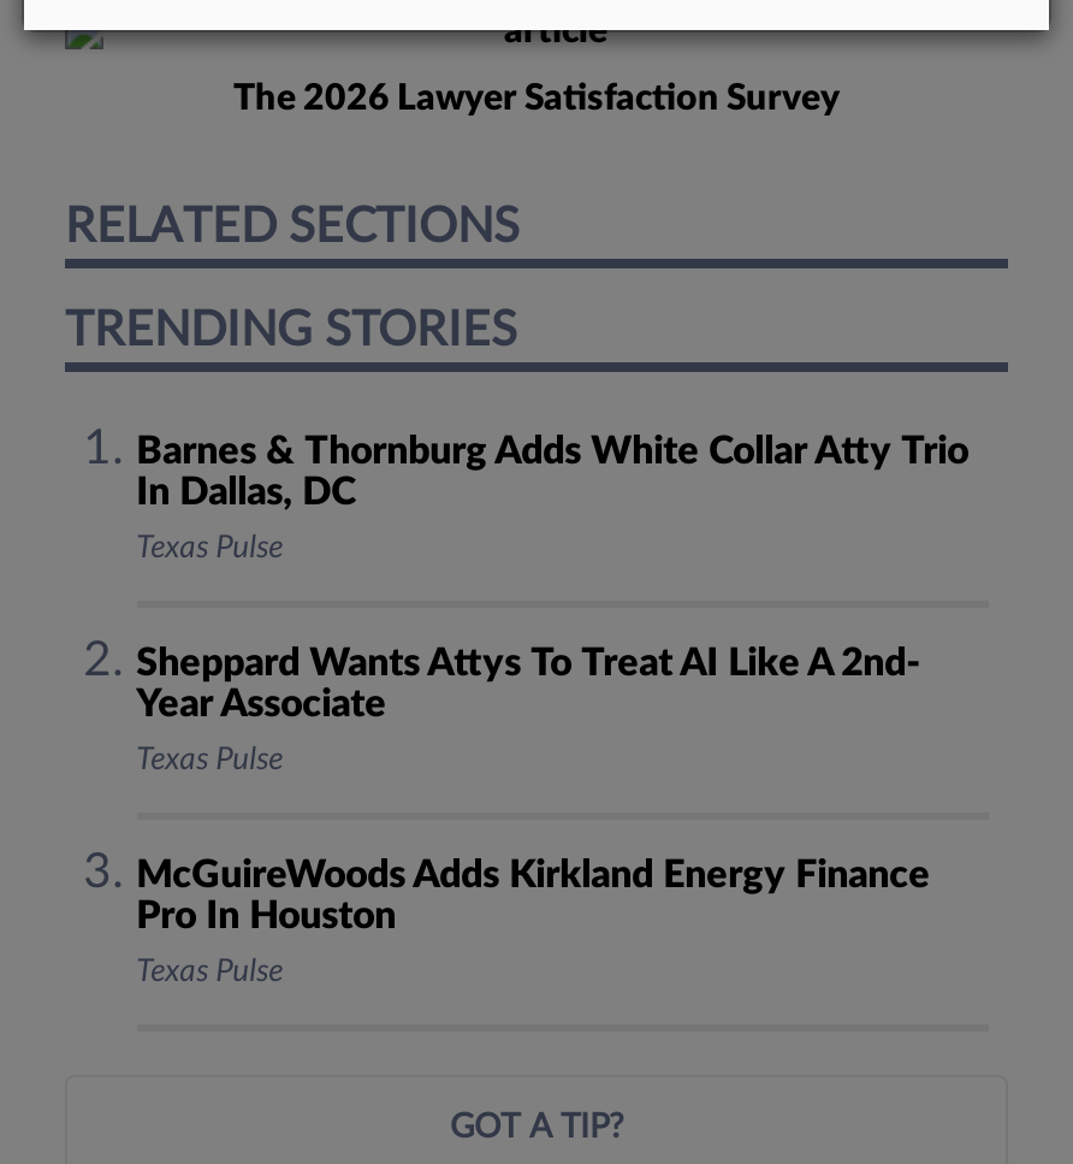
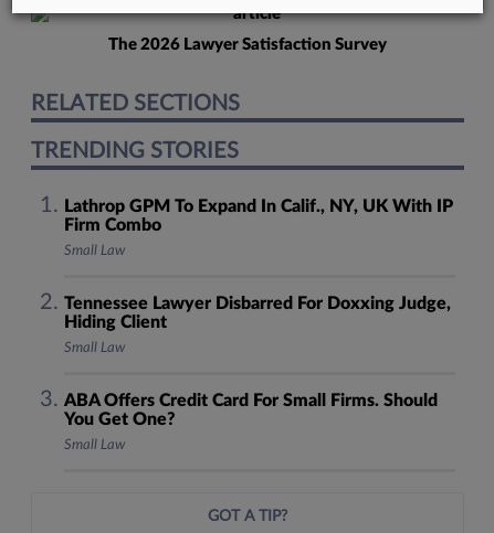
[136,432,969,512] Barnes & Thornburg Adds White Collar Atty Trio | In Dallas, DC -> [64,198,453,234] Lathrop GPM To Expand In Calif., NY, UK With IP | Firm Combo
[136,533,283,565] Texas Pulse -> [64,244,124,258] Small Law
[136,644,920,723] Sheppard Wants Attys To Treat AI Like A 2nd- | Year Associate -> [64,295,450,331] Tennessee Lawyer Disbarred For Doxxing Judge, | Hiding Client
[136,745,283,776] Texas Pulse -> [64,341,124,355] Small Law
[136,856,930,935] McGuireWoods Adds Kirkland Energy Finance | Pro In Houston -> [64,392,437,428] ABA Offers Credit Card For Small Firms. Should | You Get One?
[136,957,283,988] Texas Pulse -> [64,438,124,452] Small Law

